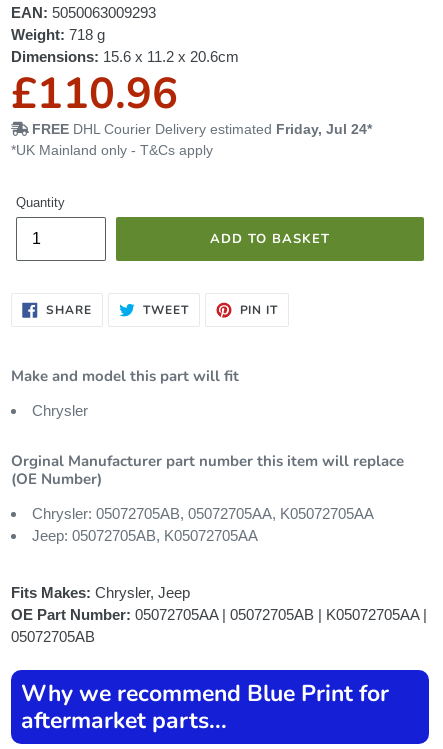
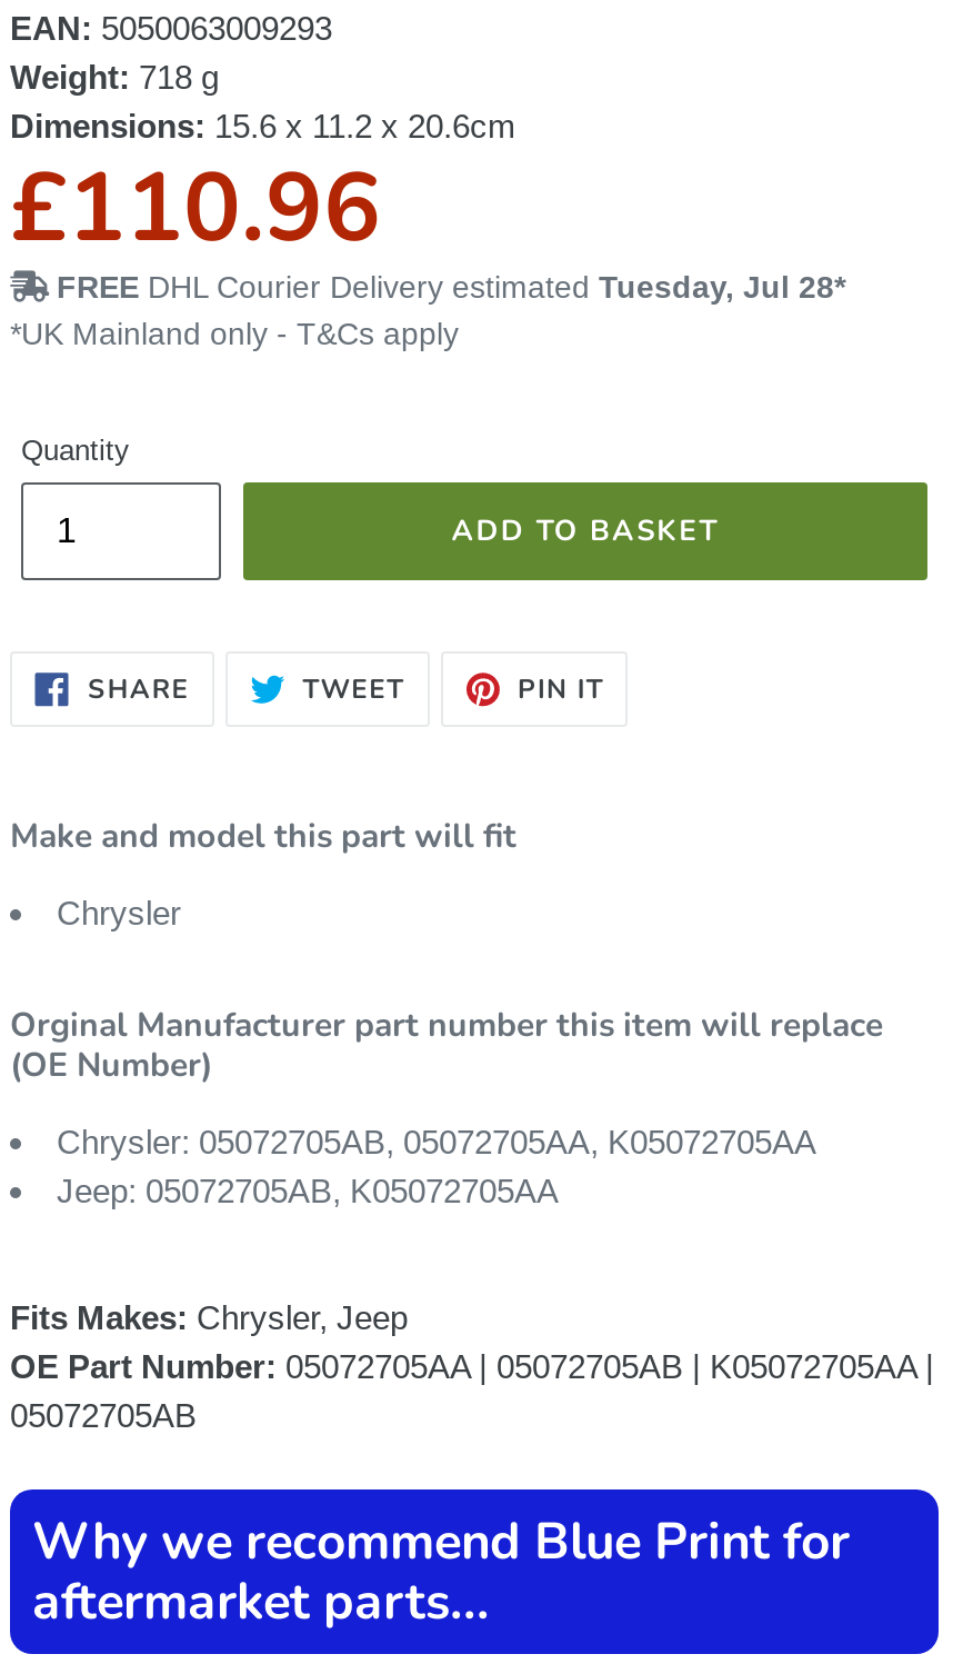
[32,120,372,136] FREE DHL Courier Delivery estimated Friday, Jul 24* -> [57,268,845,303] FREE DHL Courier Delivery estimated Tuesday, Jul 28*

